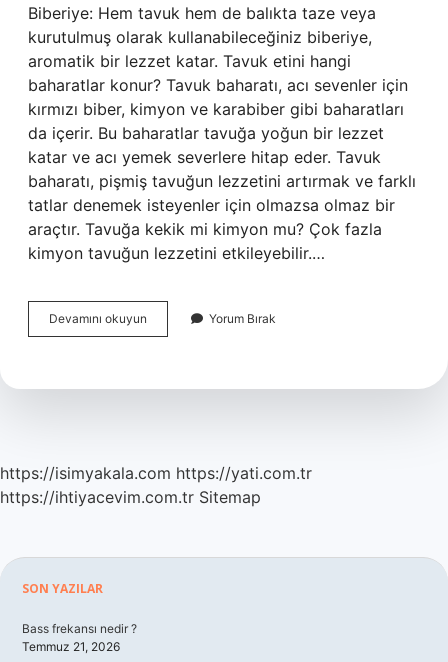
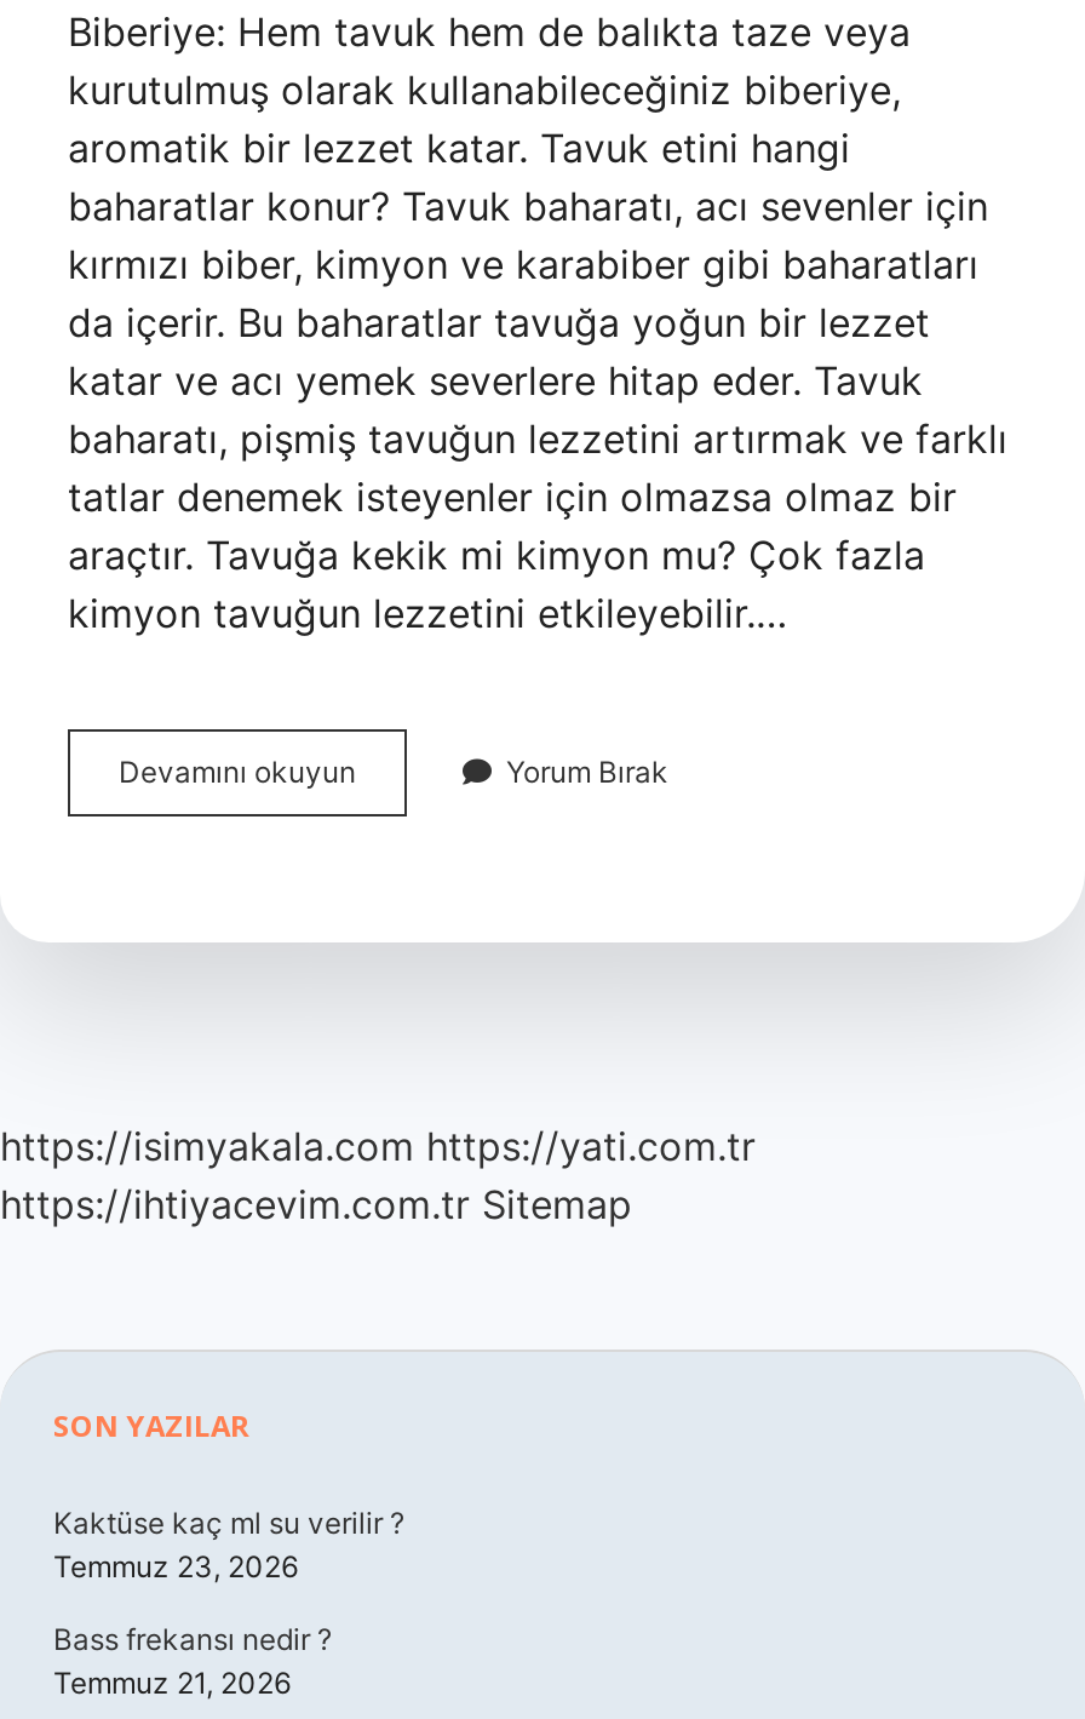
none -> [53,1505,404,1585] Kaktüse kaç ml su verilir ? | Temmuz 23, 2026

